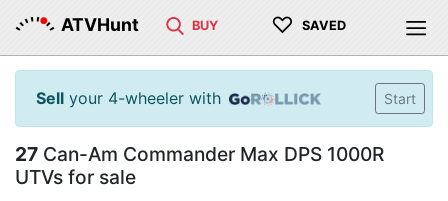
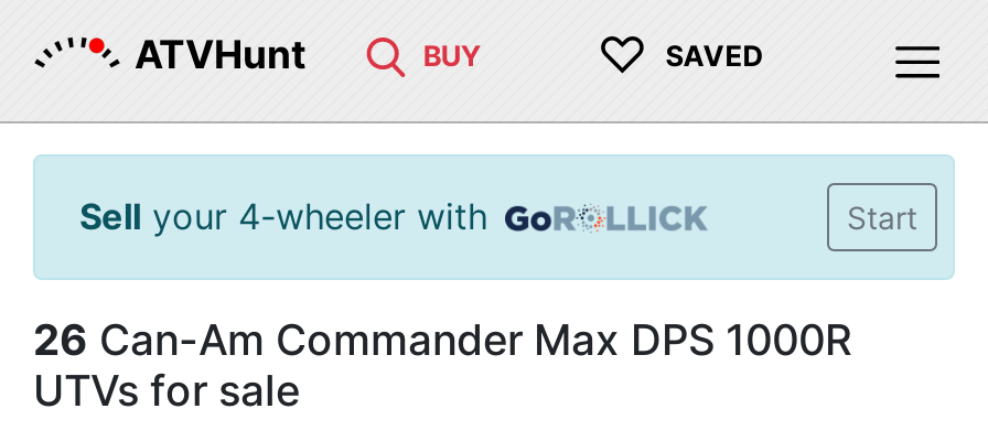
[15,142,384,166] 27 Can-Am Commander Max DPS 1000R -> [33,313,851,366] 26 Can-Am Commander Max DPS 1000R

